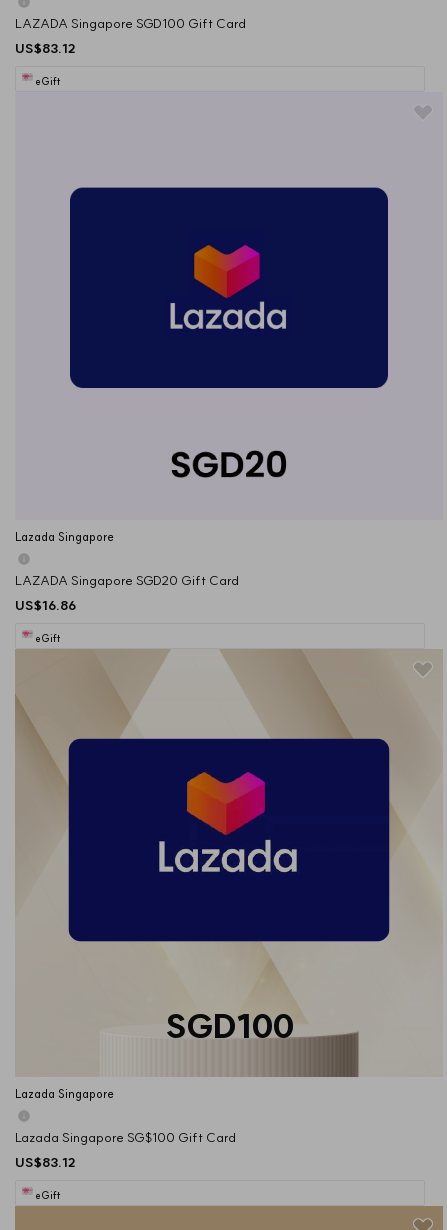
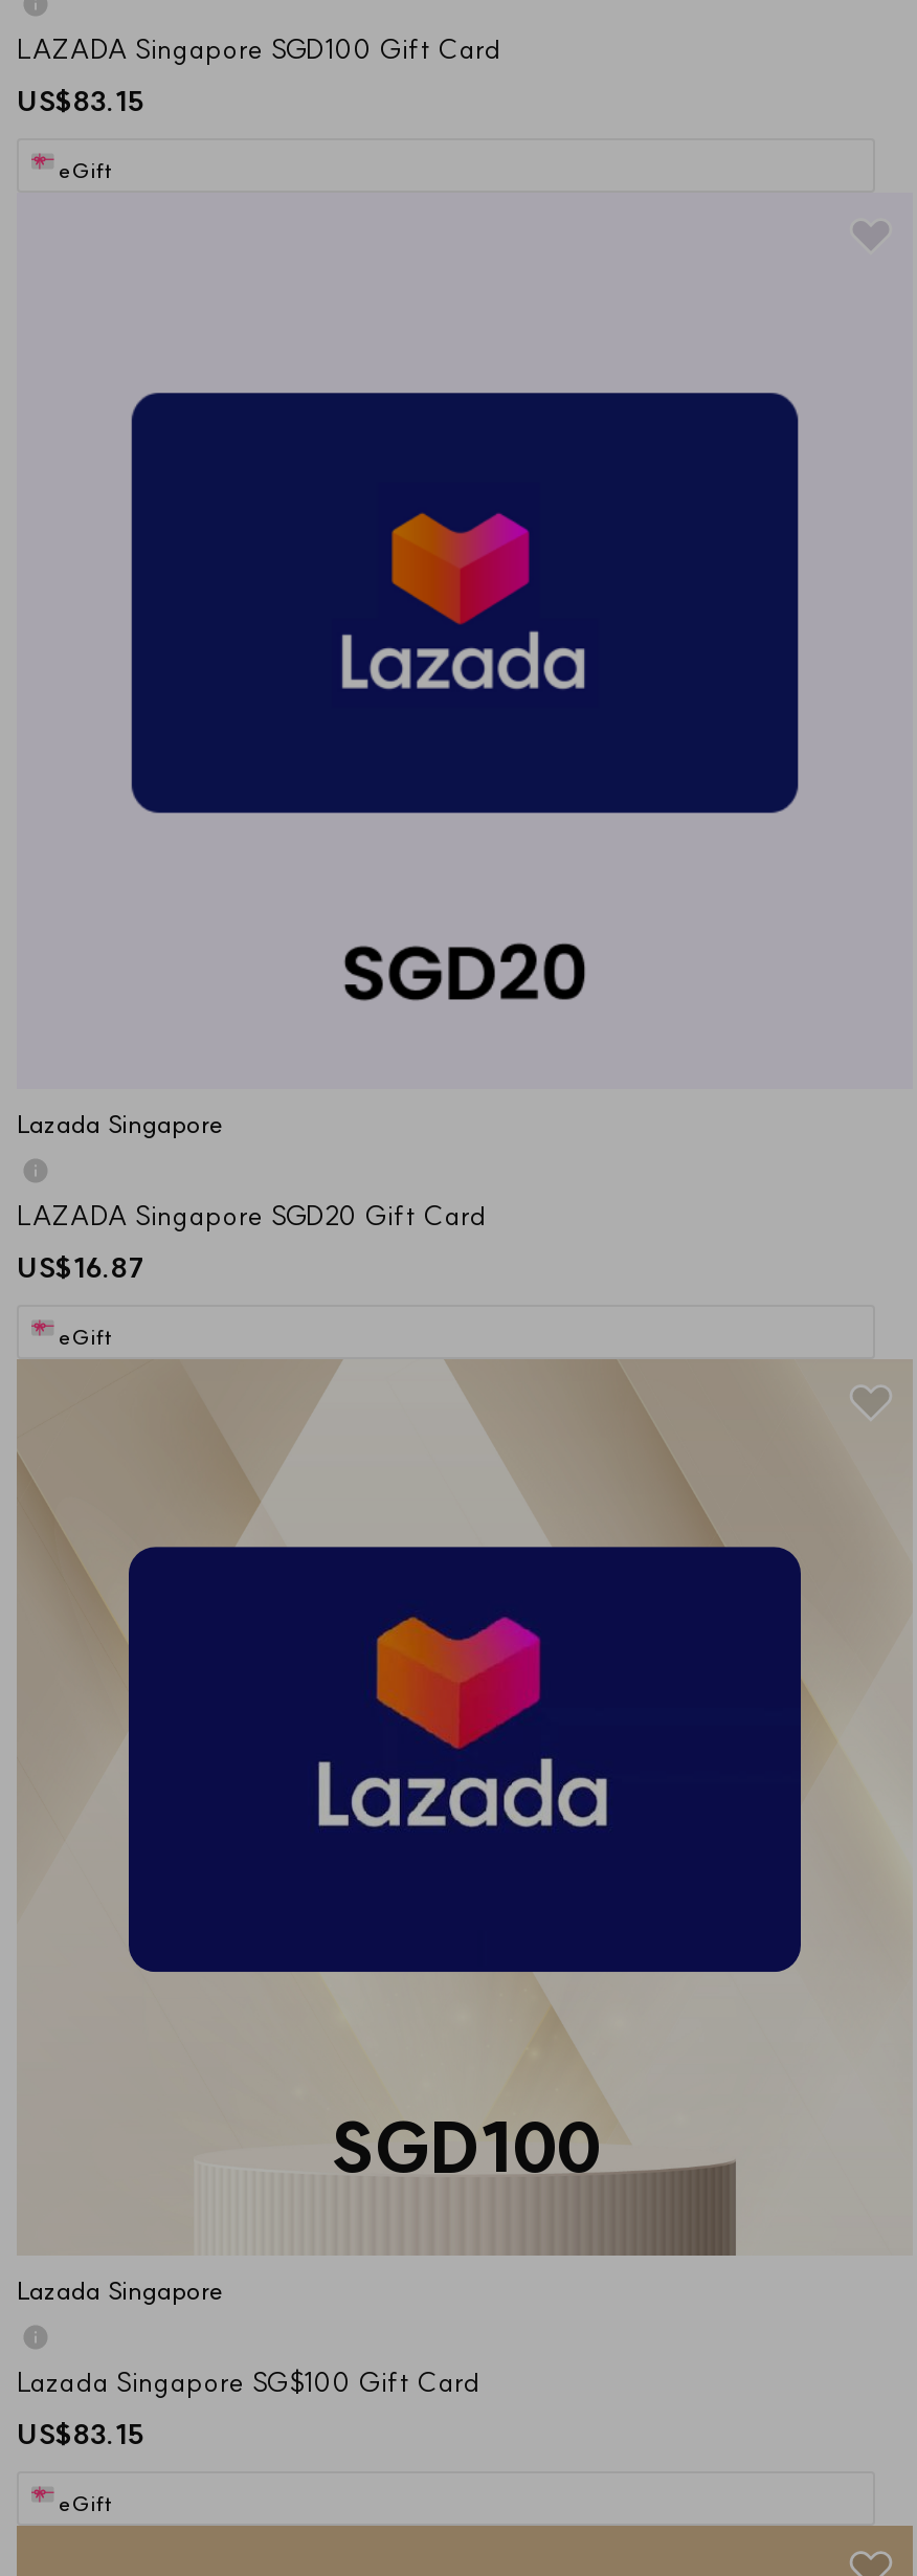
[15,40,75,56] US$83.12 -> [17,84,144,117] US$83.15
[15,597,76,613] US$16.86 -> [17,1250,142,1284] US$16.87
[15,1154,75,1170] US$83.12 -> [17,2417,144,2450] US$83.15

